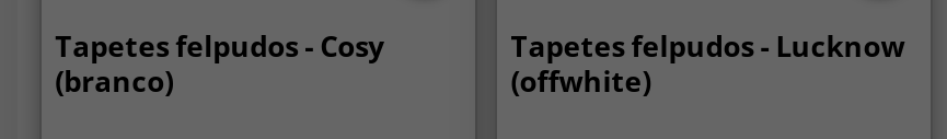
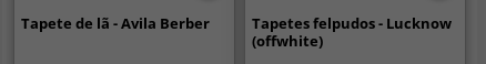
[55,27,384,102] Tapetes felpudos - Cosy | (branco) -> [21,14,210,34] Tapete de lã - Avila Berber

